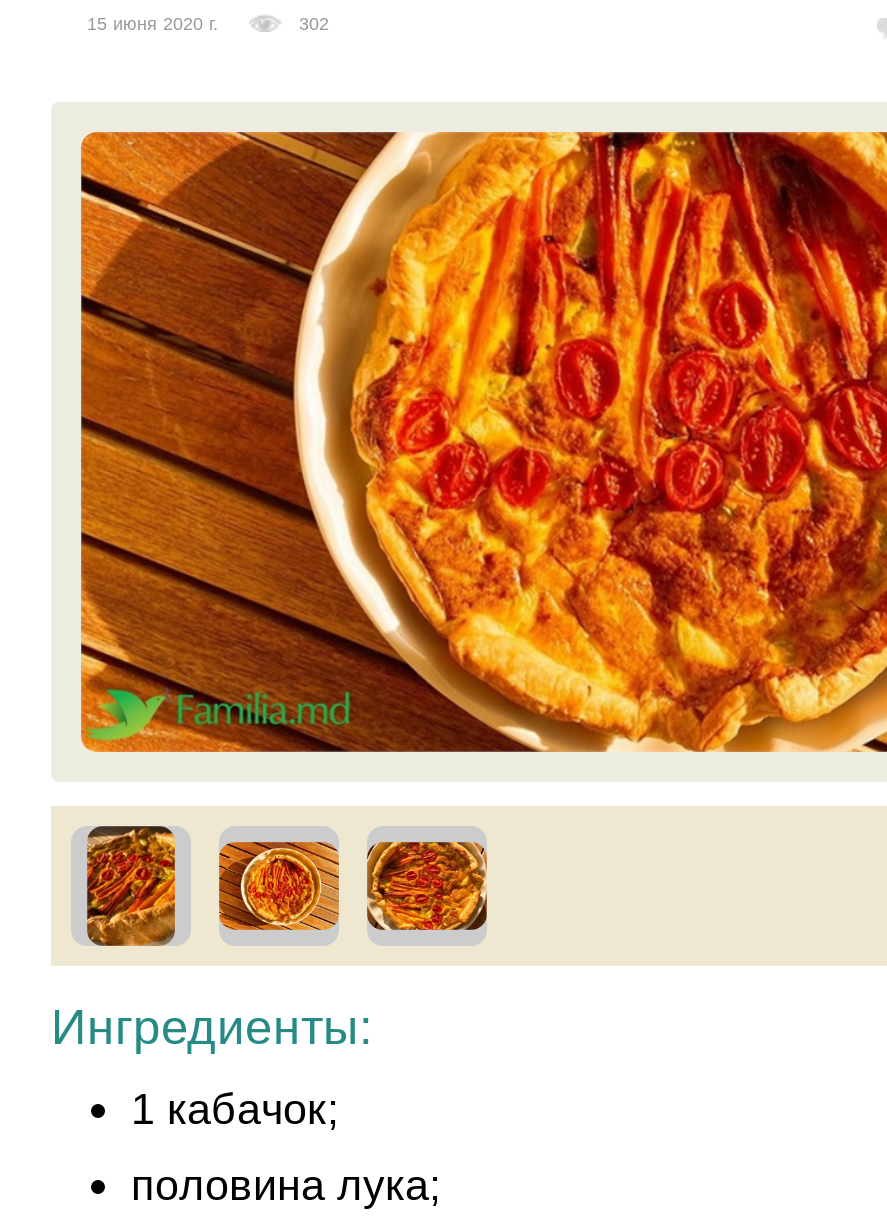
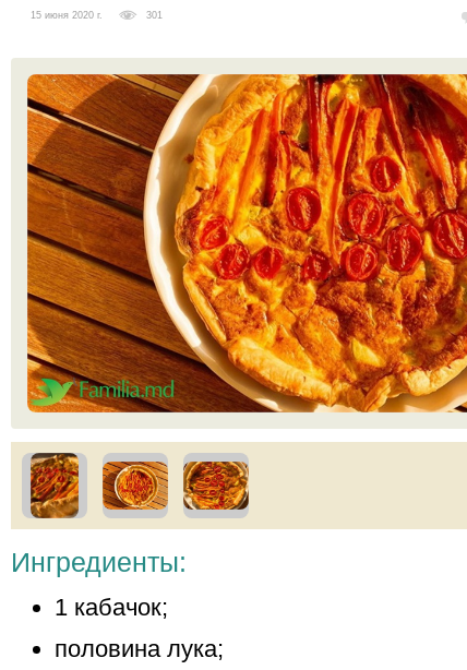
[293,14,329,34] 302 -> [143,10,163,21] 301

